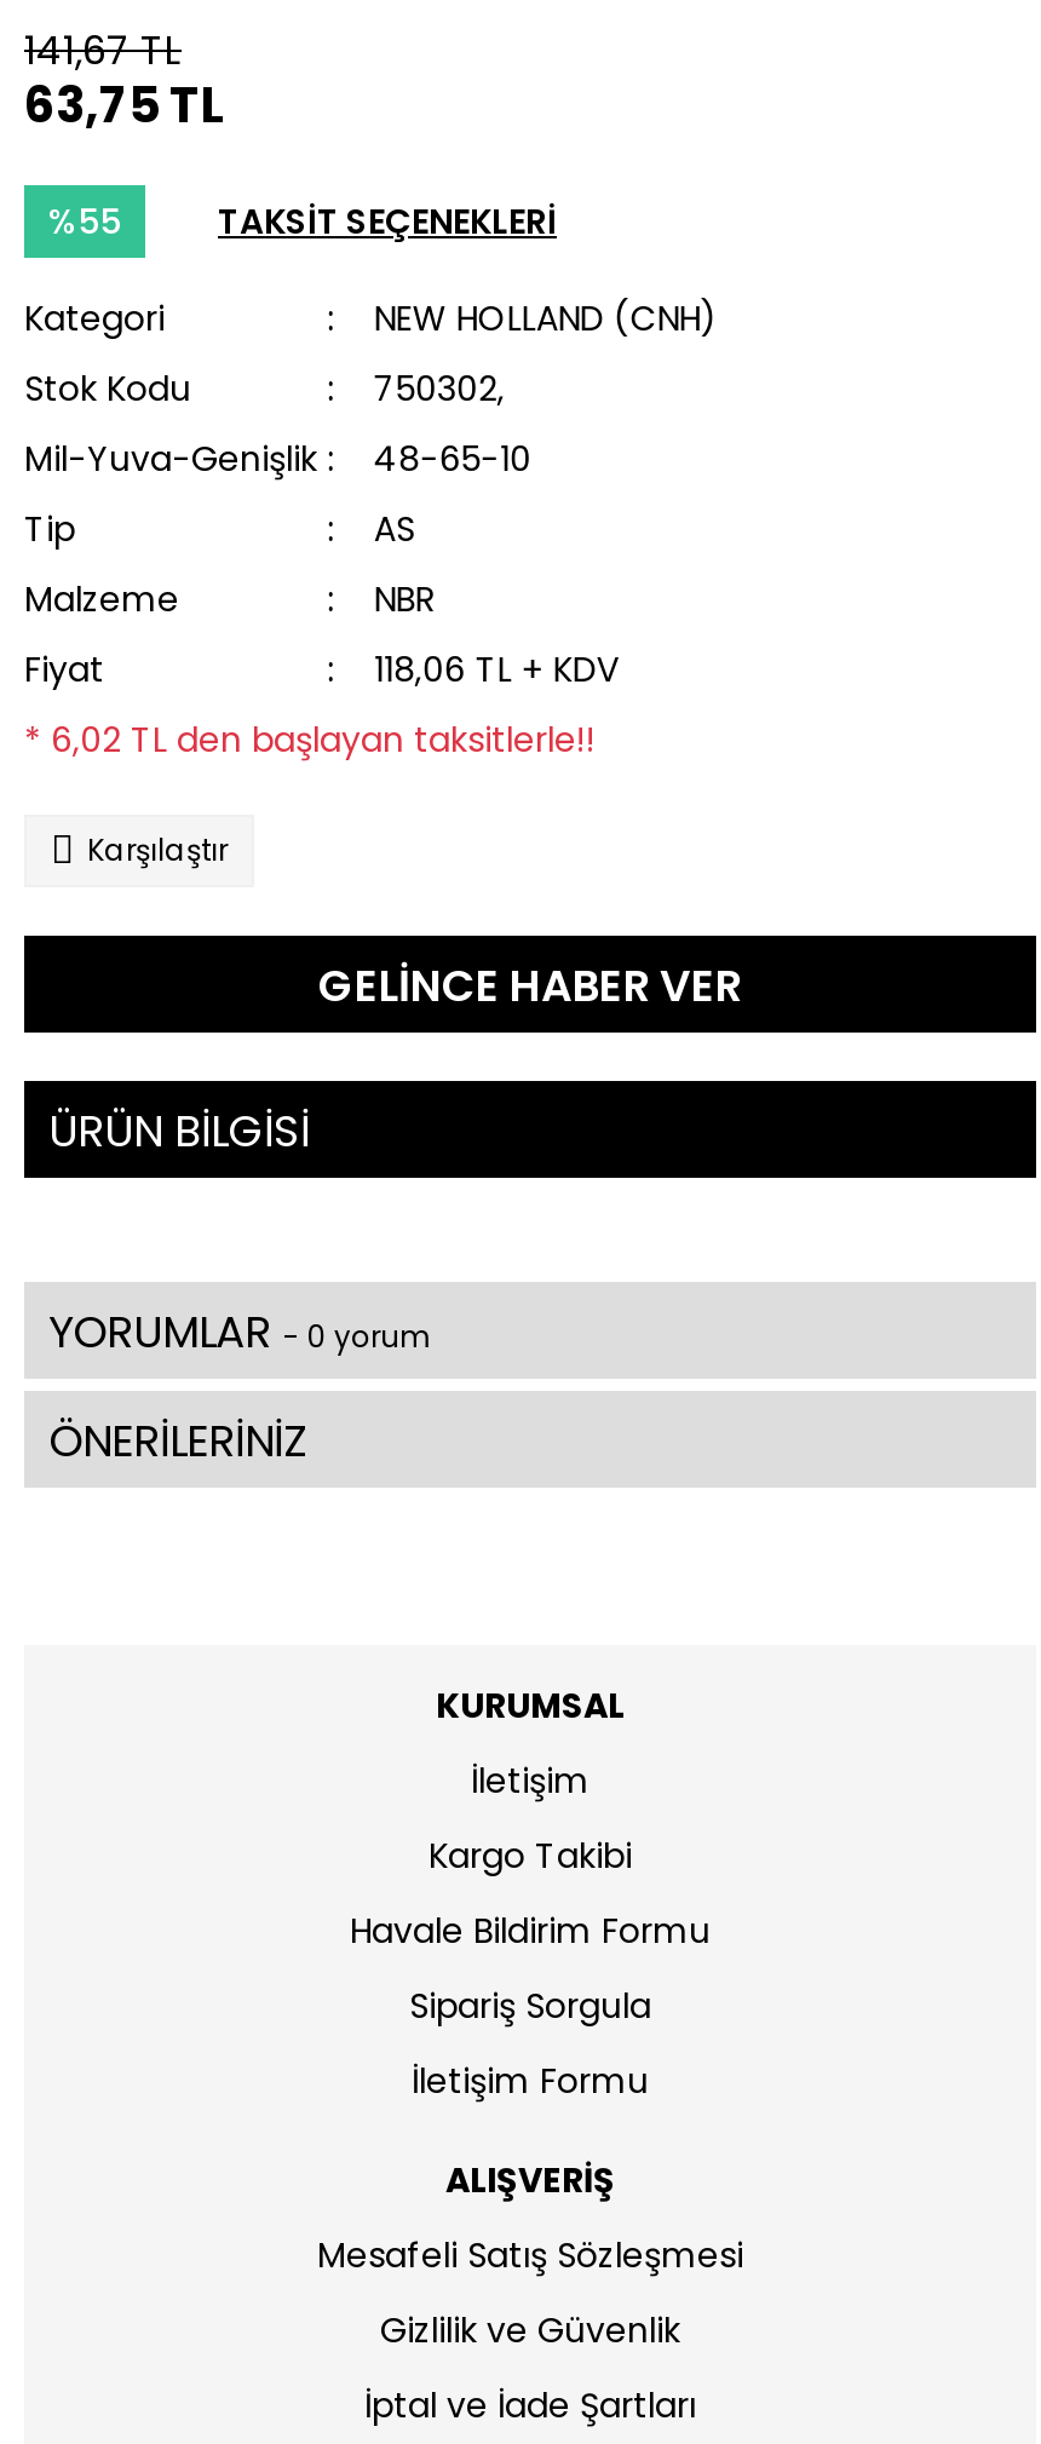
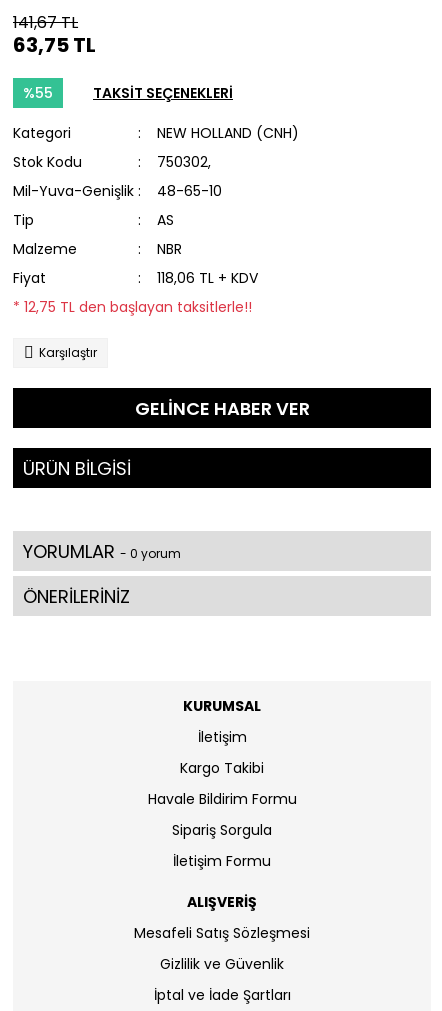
[24,715,596,764] * 6,02 TL den başlayan taksitlerle!! -> [13,297,252,317] * 12,75 TL den başlayan taksitlerle!!

